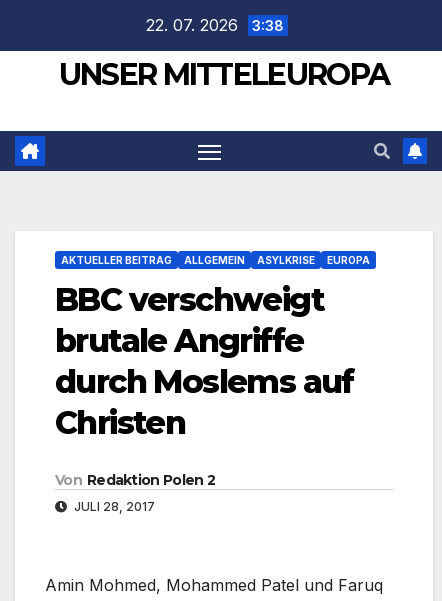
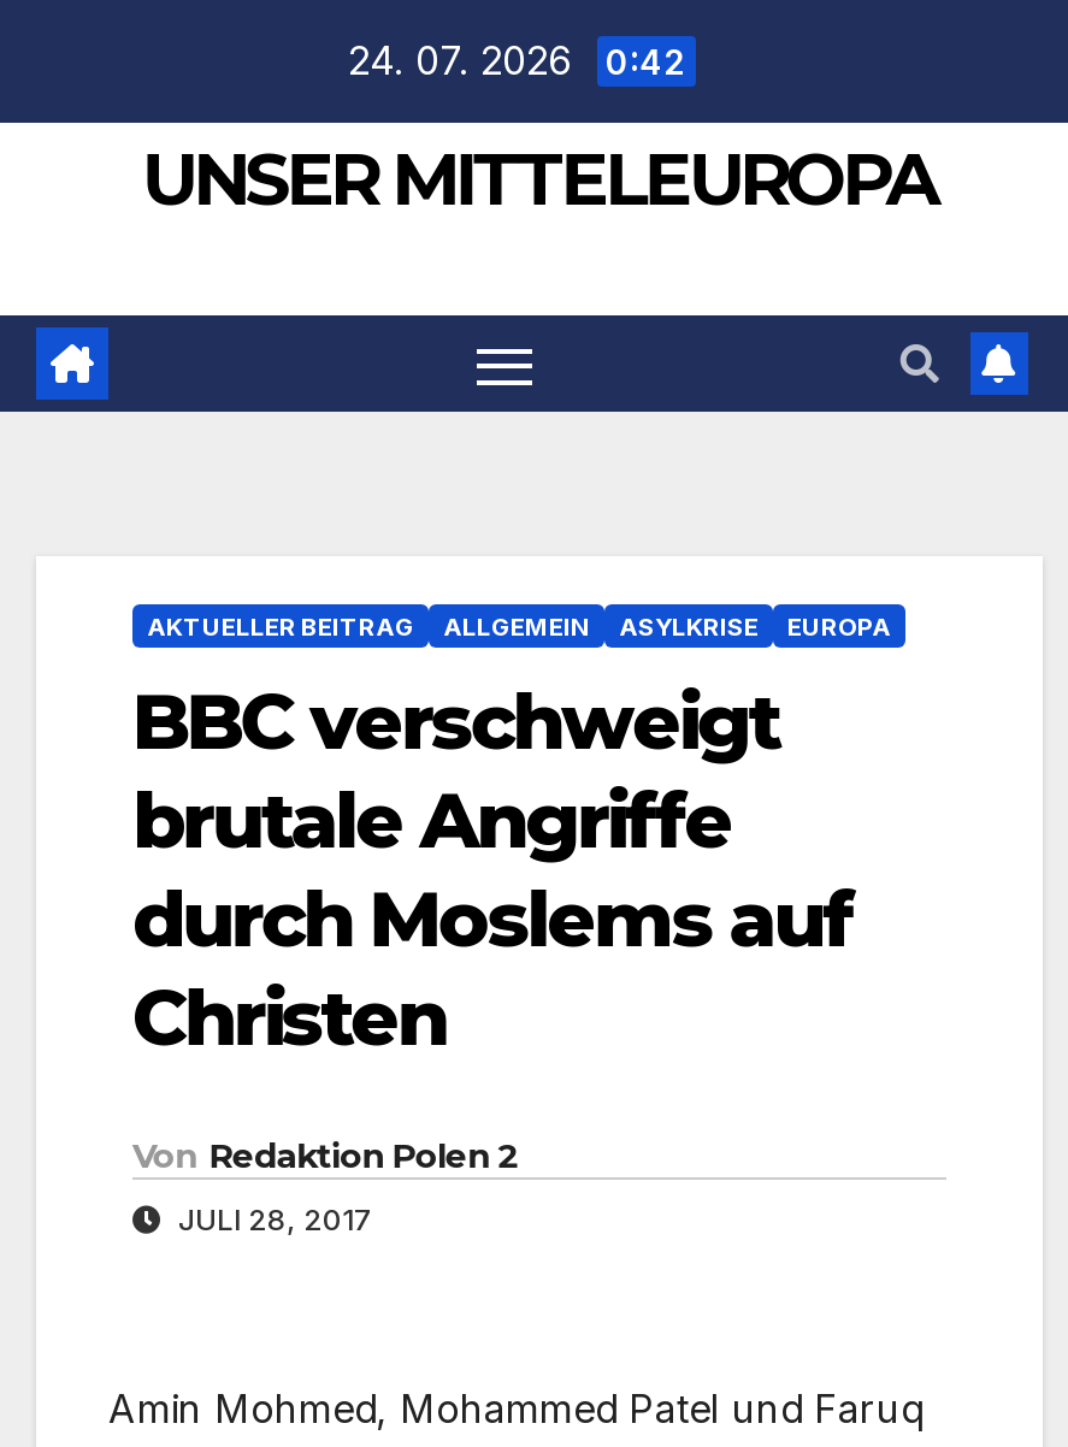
[145,15,283,35] 22. 07. 2026 3:38 -> [348,36,685,84] 24. 07. 2026 0:42

